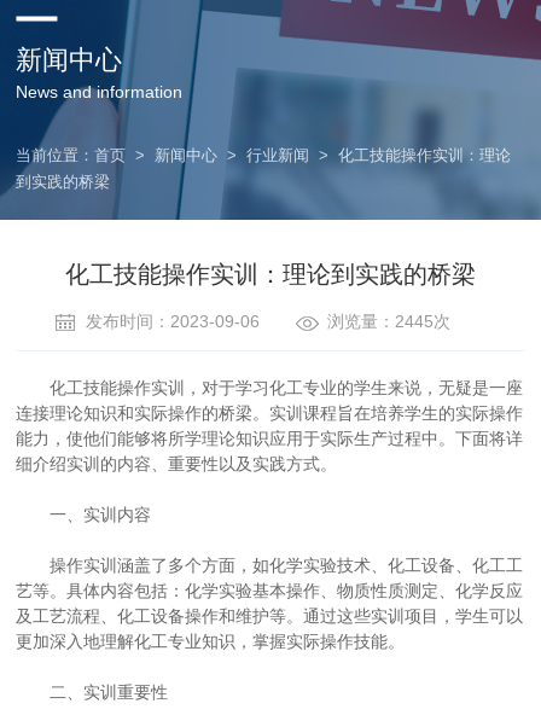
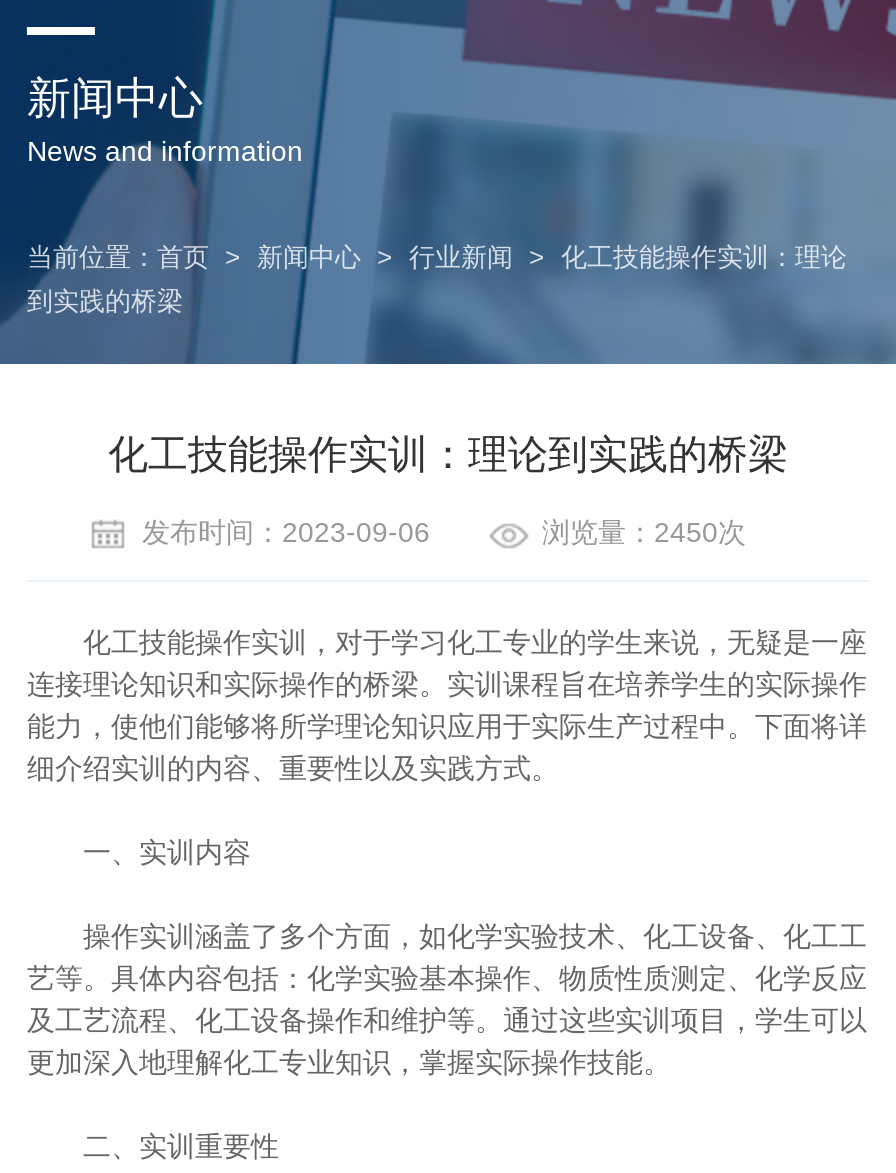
[327,312,450,331] 浏览量：2445次 -> [542,516,746,548] 浏览量：2450次

